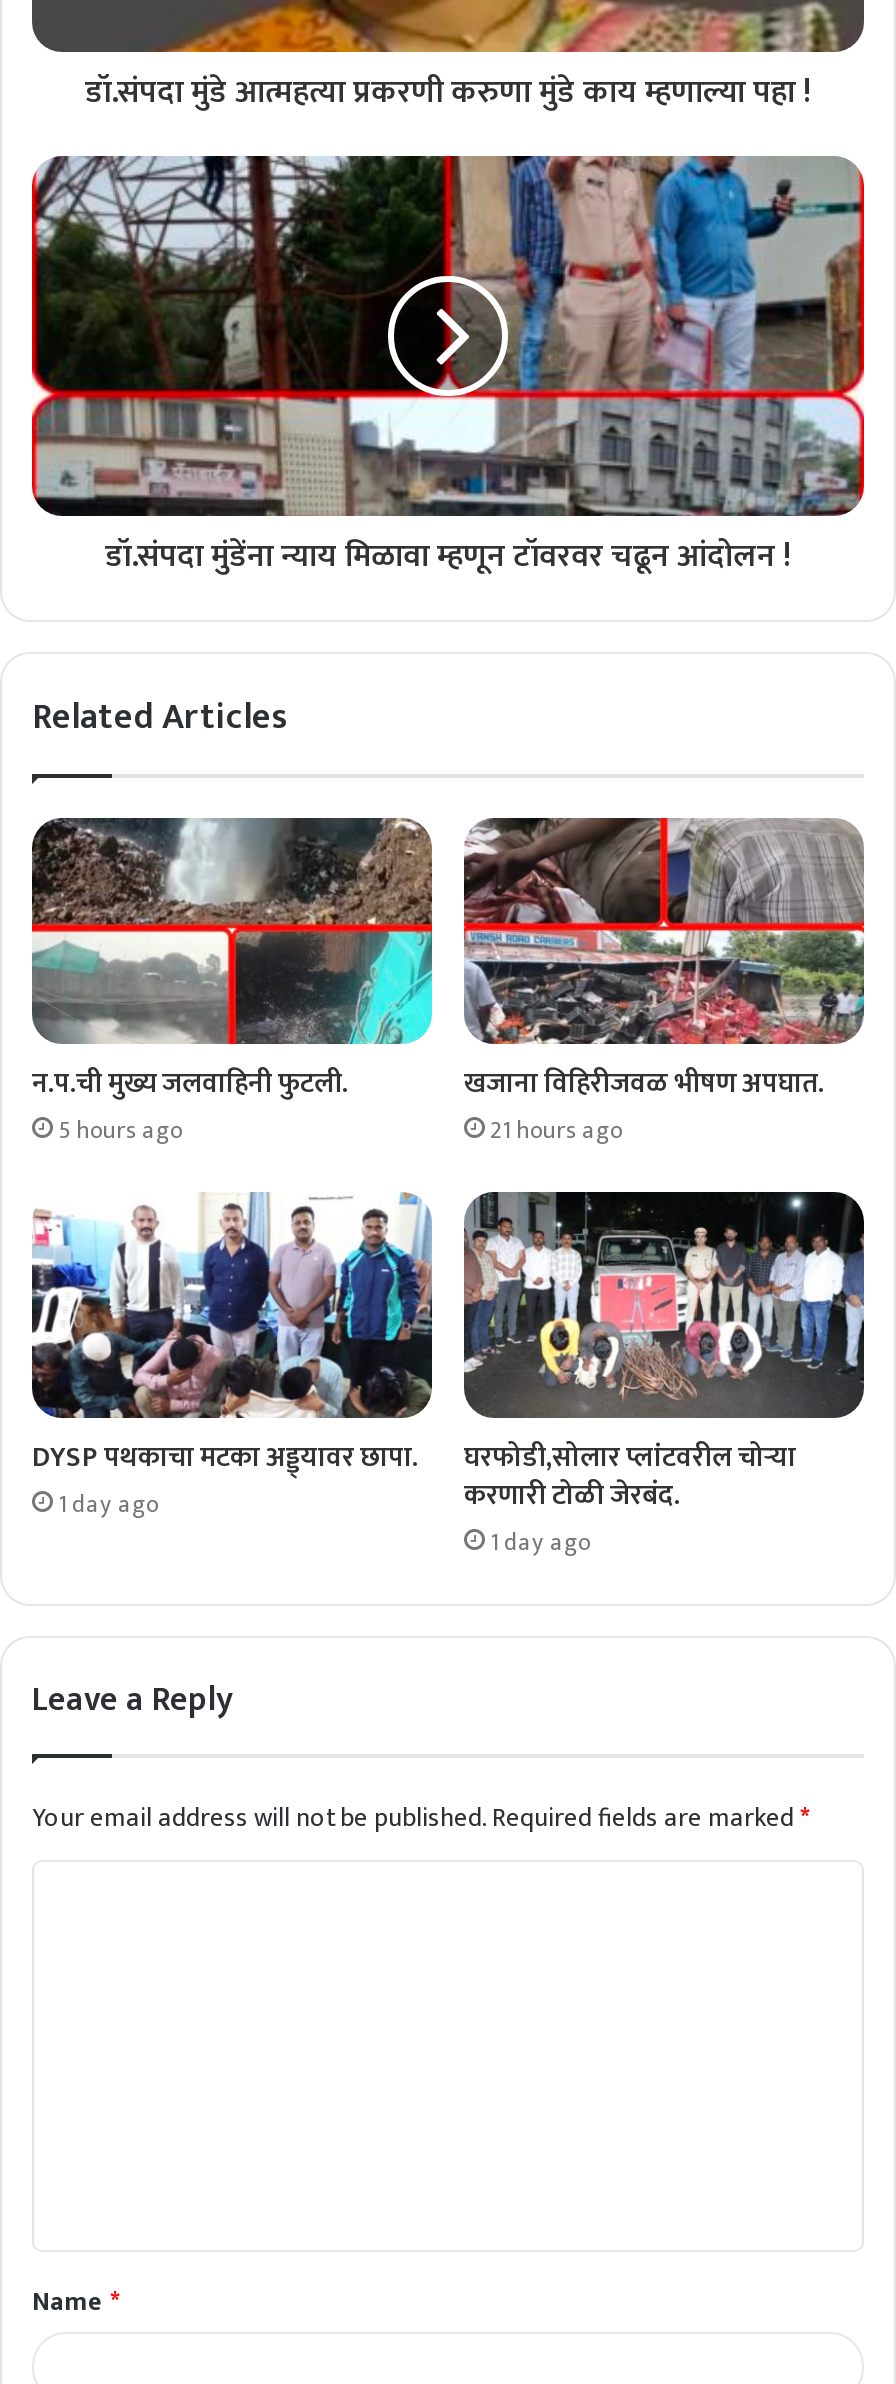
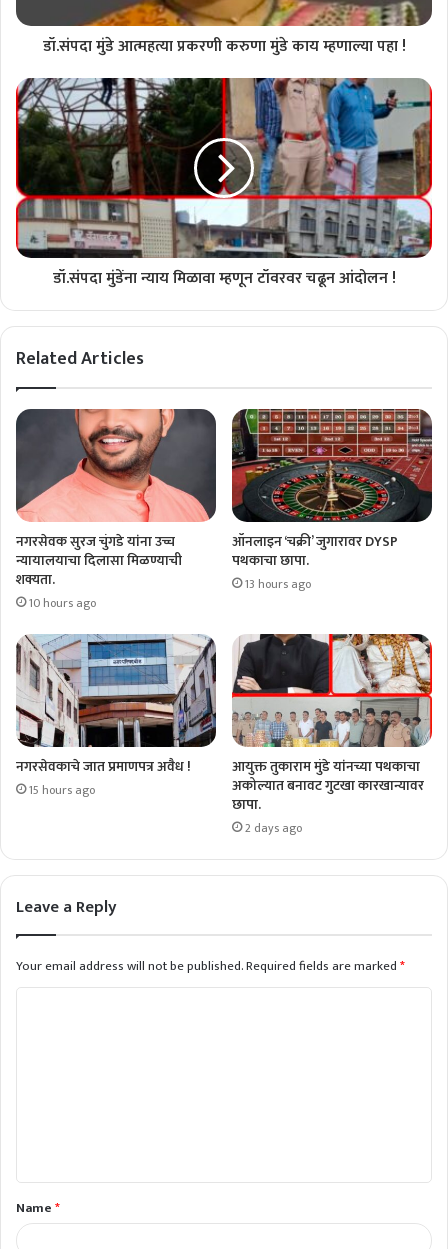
[30,816,434,1150] [image] | न.प.ची मुख्य जलवाहिनी फुटली. | 5 hours ago -> [15,408,217,613] [image] | नगरसेवक सुरज चुंगडे यांना उच्च | न्यायालयाचा दिलासा मिळण्याची | शक्यता. | 10 hours ago
[462,816,866,1150] [image] | खजाना विहिरीजवळ भीषण अपघात. | 21 hours ago -> [231,408,433,594] [image] | ऑनलाइन ‘चक्री’ जुगारावर DYSP | पथकाचा छापा. | 13 hours ago
[30,1192,432,1418] [image] -> [16,634,216,709] [image]
[464,1190,866,1561] [image] | घरफोडी,सोलार प्लांटवरील चोऱ्या | करणारी टोळी जेरबंद. | 1 day ago -> [232,633,433,838] [image] | आयुक्त तुकाराम मुंडे यांनच्या पथकाचा | अकोल्यात बनावट गुटखा कारखान्यावर | छापा. | 2 days ago
[32,1433,418,1523] DYSP पथकाचा मटका अड्ड्यावर छापा. | 1 day ago -> [16,755,191,800] नगरसेवकाचे जात प्रमाणपत्र अवैध ! | 15 hours ago

